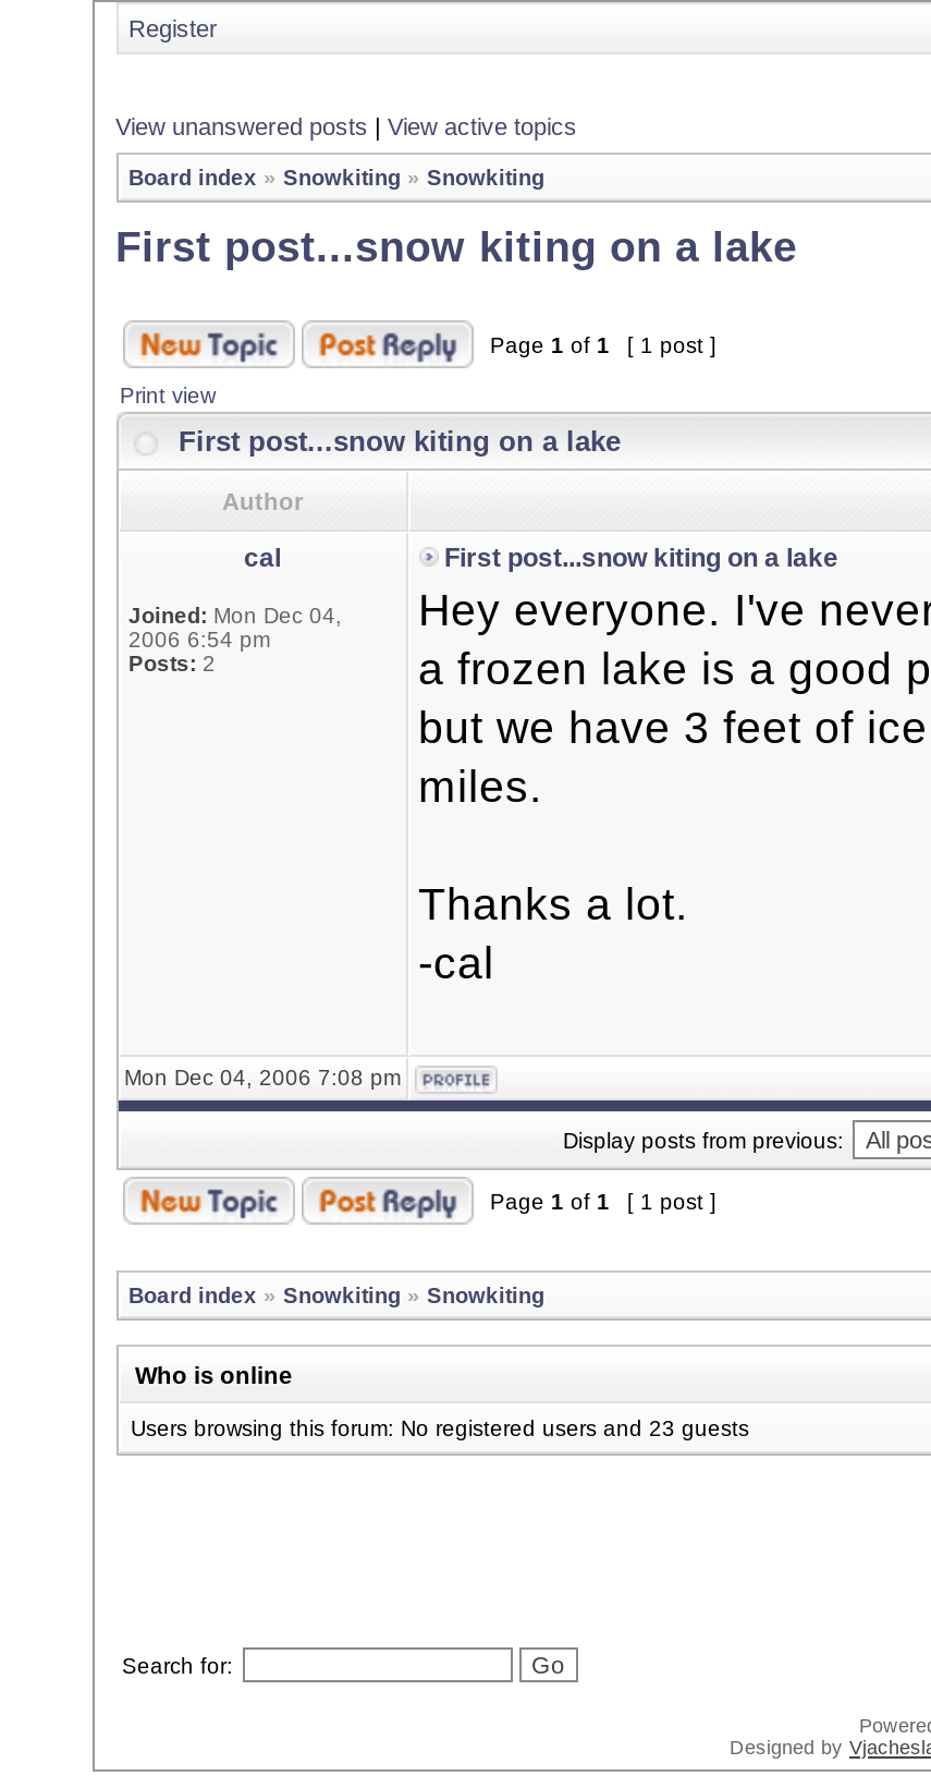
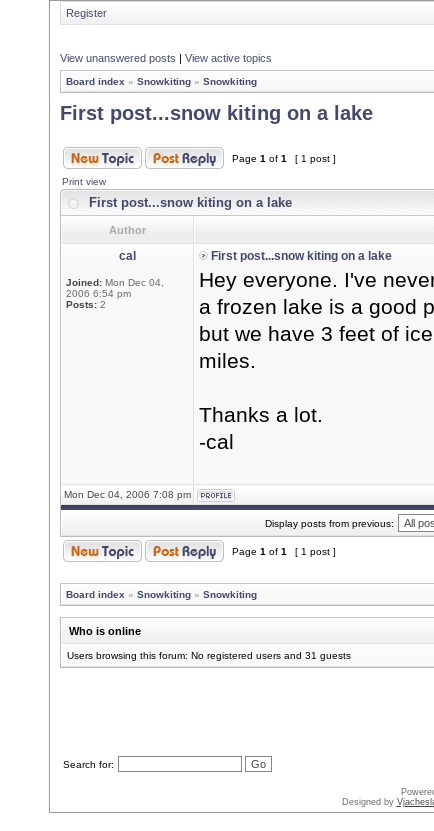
[131,1416,749,1440] Users browsing this forum: No registered users and 23 guests -> [66,650,350,661] Users browsing this forum: No registered users and 31 guests

